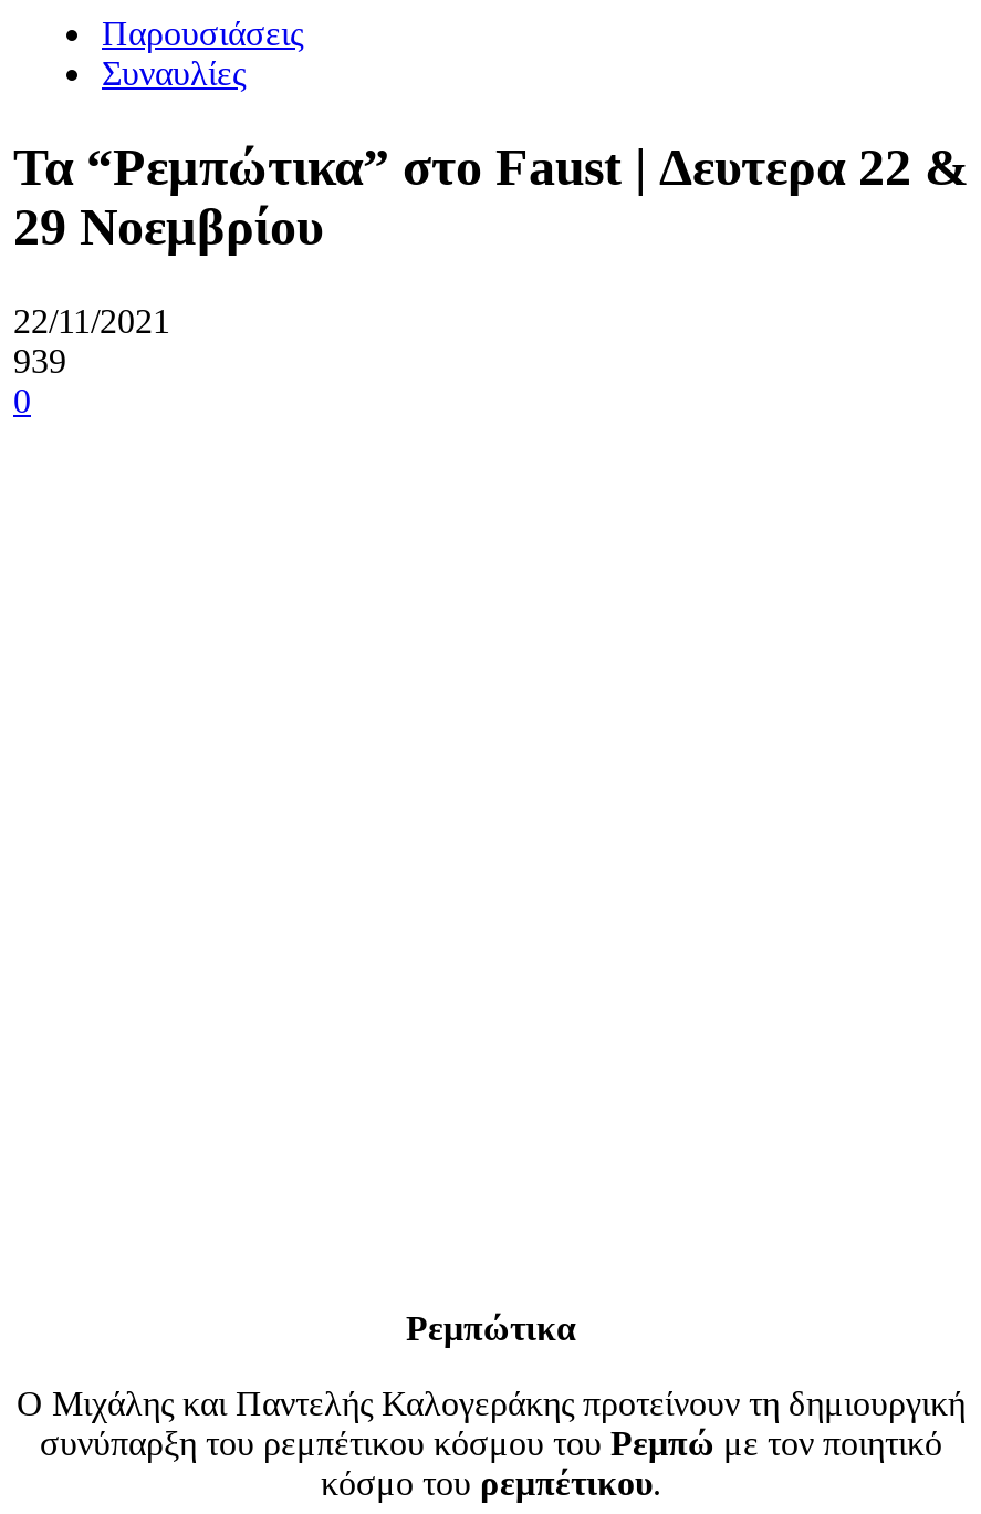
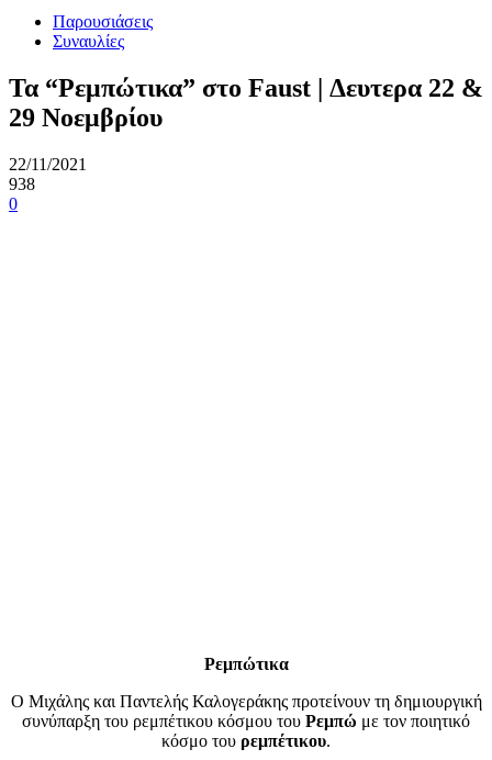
[13,342,66,379] 939 -> [9,174,35,193] 938

